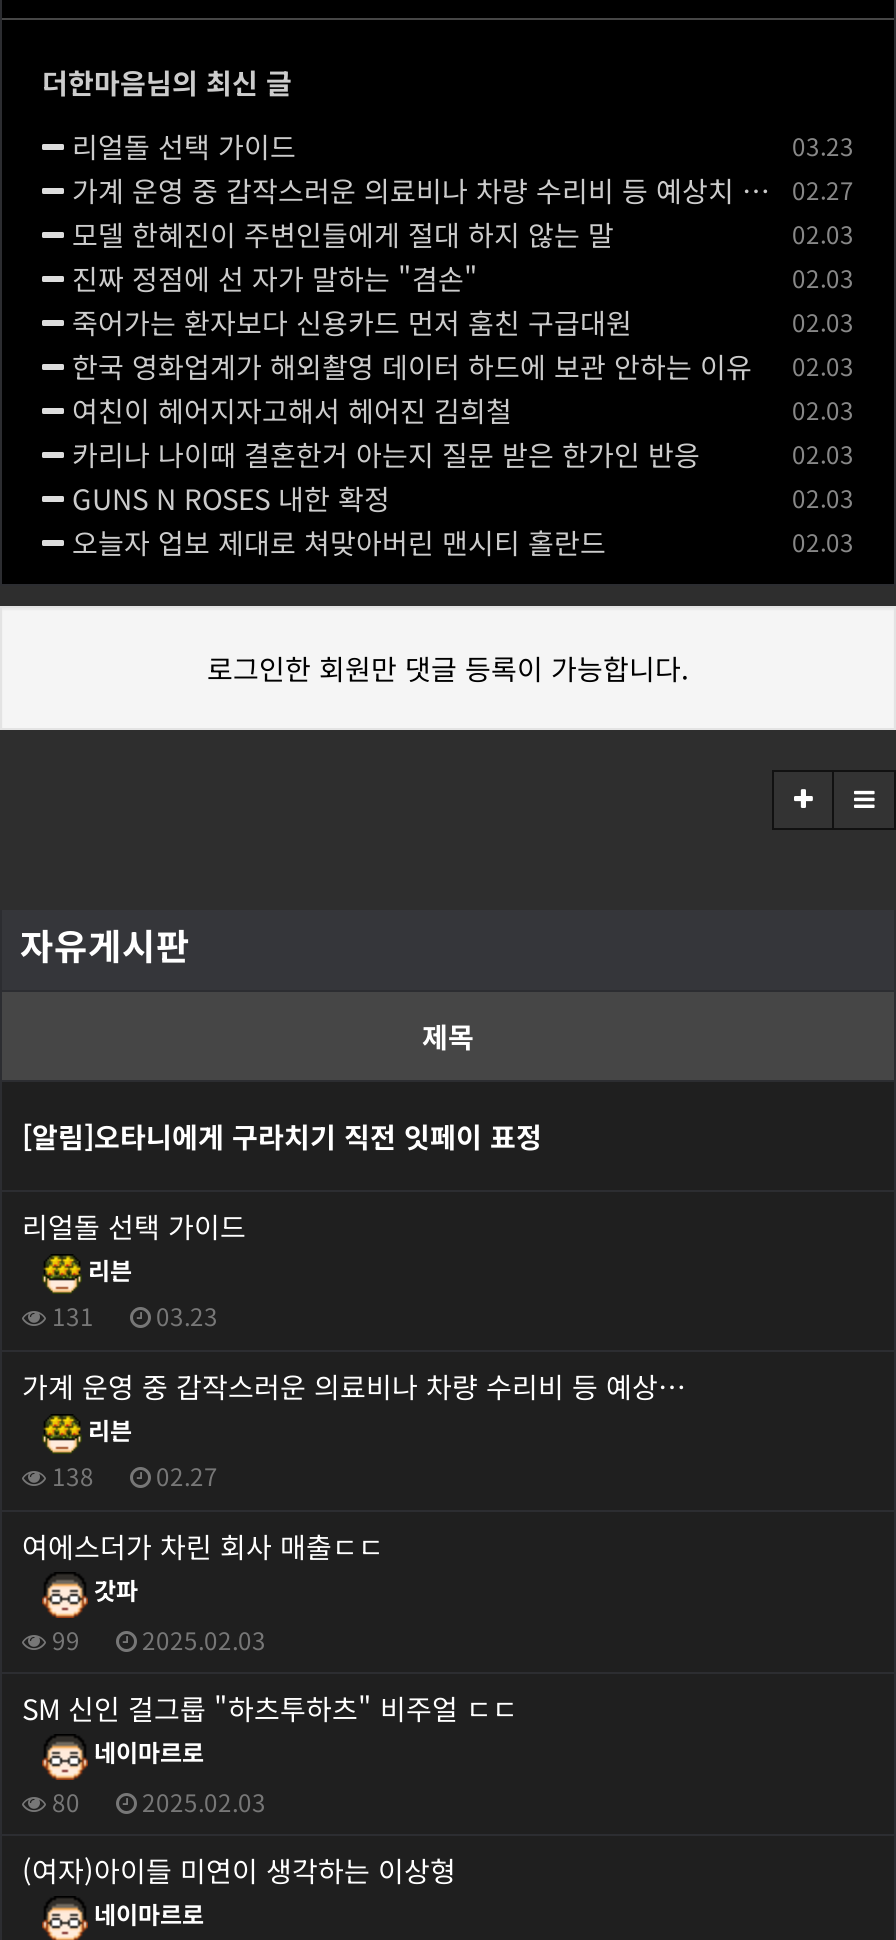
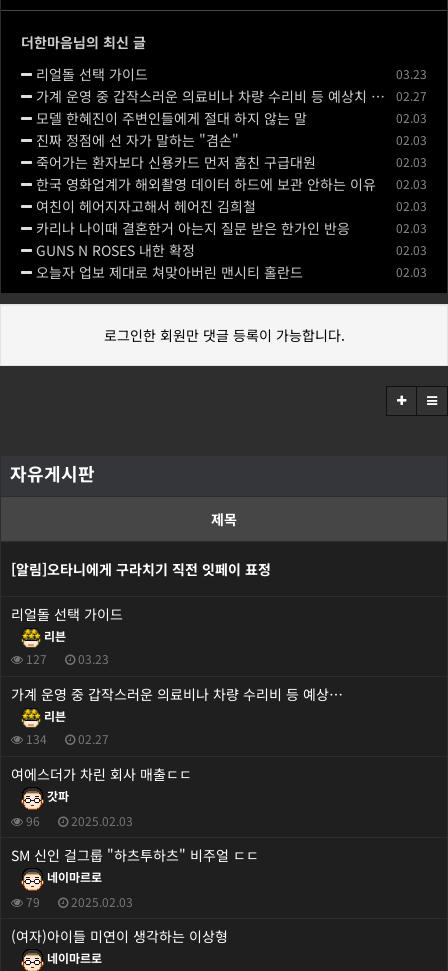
[46,1298,218,1332] 131 03.23 -> [23,650,109,667] 127 03.23
[46,1458,218,1492] 138 02.27 -> [23,730,109,747] 134 02.27
[46,1621,266,1655] 99 2025.02.03 -> [23,812,133,829] 96 2025.02.03
[46,1783,266,1817] 80 2025.02.03 -> [23,893,133,910] 79 2025.02.03

